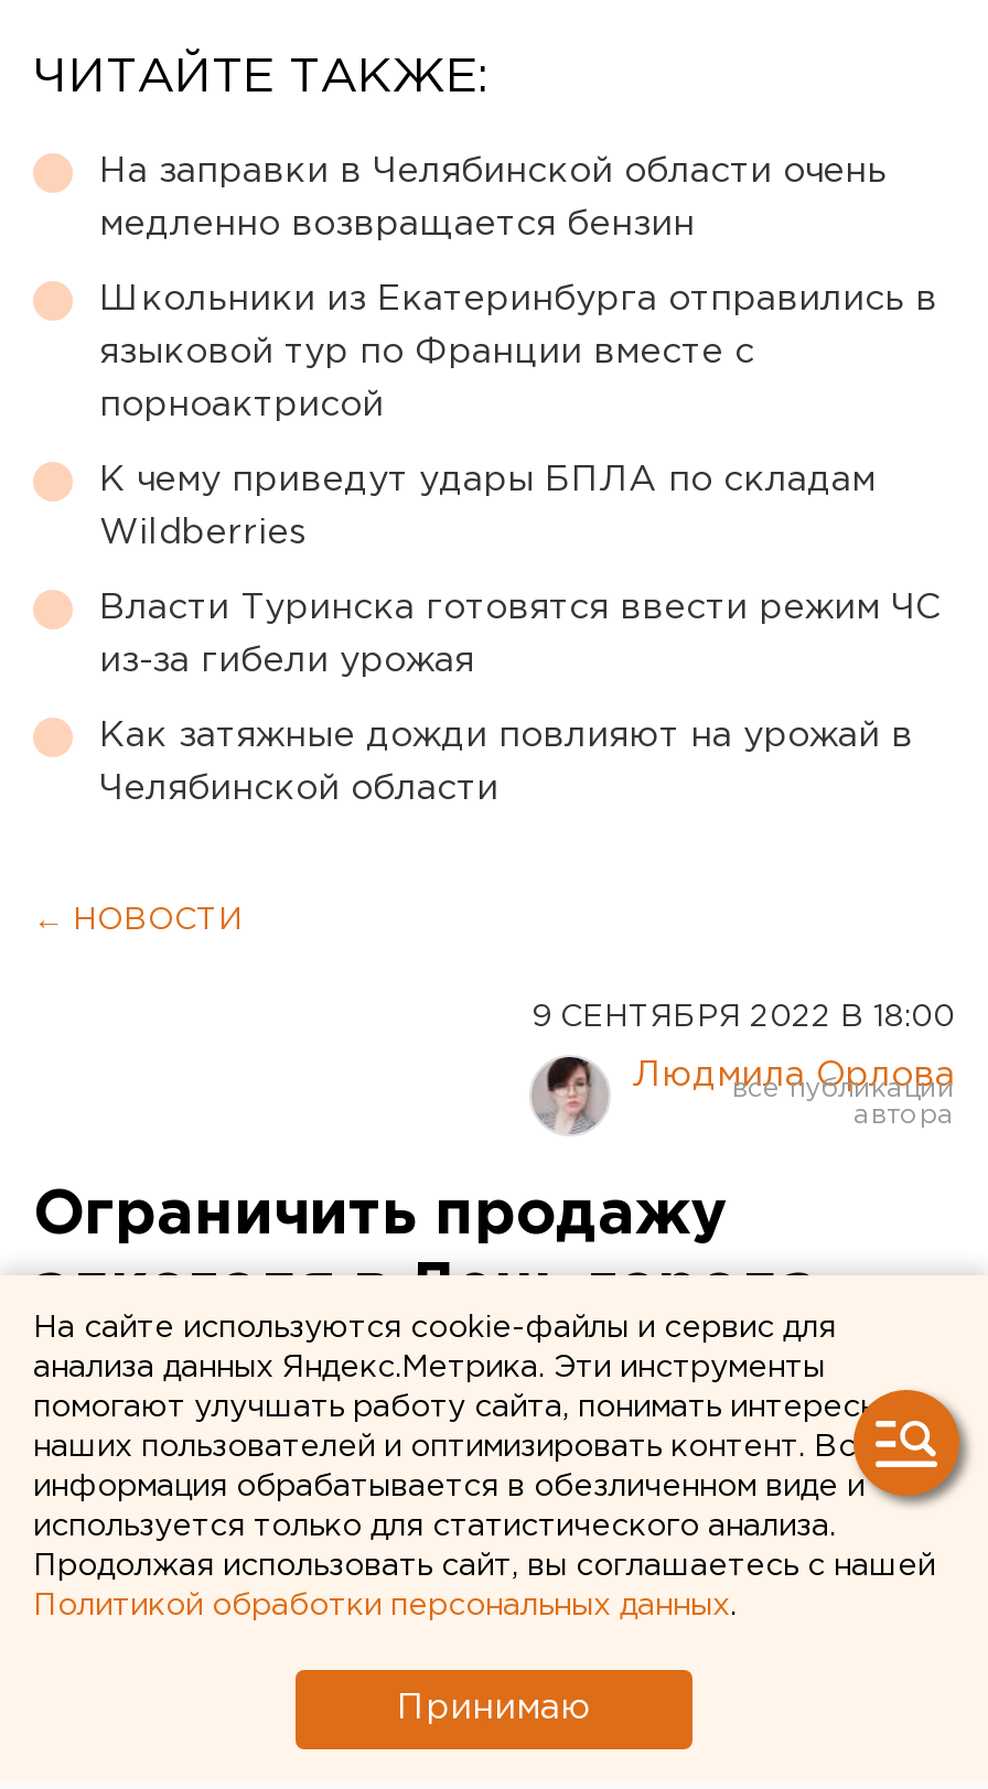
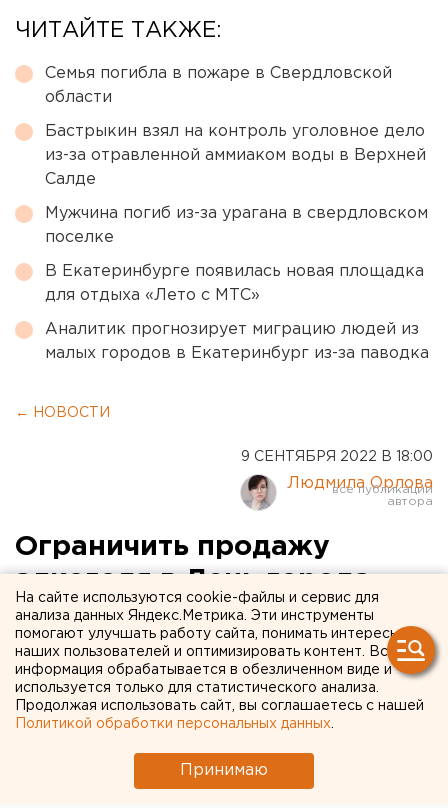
[99,156,887,189] На заправки в Челябинской области очень -> [45,66,392,81] Семья погибла в пожаре в Свердловской
[99,209,695,242] медленно возвращается бензин -> [45,90,112,105] области
[99,284,937,317] Школьники из Екатеринбурга отправились в -> [45,124,425,139] Бастрыкин взял на контроль уголовное дело
[99,337,754,370] языковой тур по Франции вместе с -> [45,148,426,163] из-за отравленной аммиаком воды в Верхней
[99,390,384,423] порноактрисой -> [45,172,96,187] Салде
[99,465,876,498] К чему приведут удары БПЛА по складам -> [45,206,428,221] Мужчина погиб из-за урагана в свердловском
[99,518,307,551] Wildberries -> [45,230,114,245] поселке
[99,593,939,626] Власти Туринска готовятся ввести режим ЧС -> [45,264,424,279] В Екатеринбурге появилась новая площадка
[99,646,474,679] из-за гибели урожая -> [45,288,260,303] для отдыха «Лето с МТС»
[99,721,913,754] Как затяжные дожди повлияют на урожай в -> [45,322,419,337] Аналитик прогнозирует миграцию людей из
[99,774,498,807] Челябинской области -> [45,346,429,361] малых городов в Екатеринбург из-за паводка

